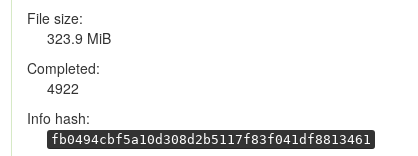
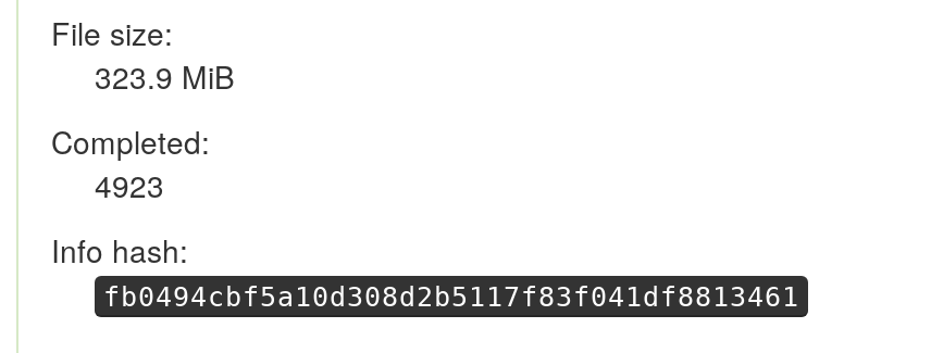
[47,78,79,98] 4922 -> [95,163,164,206] 4923

